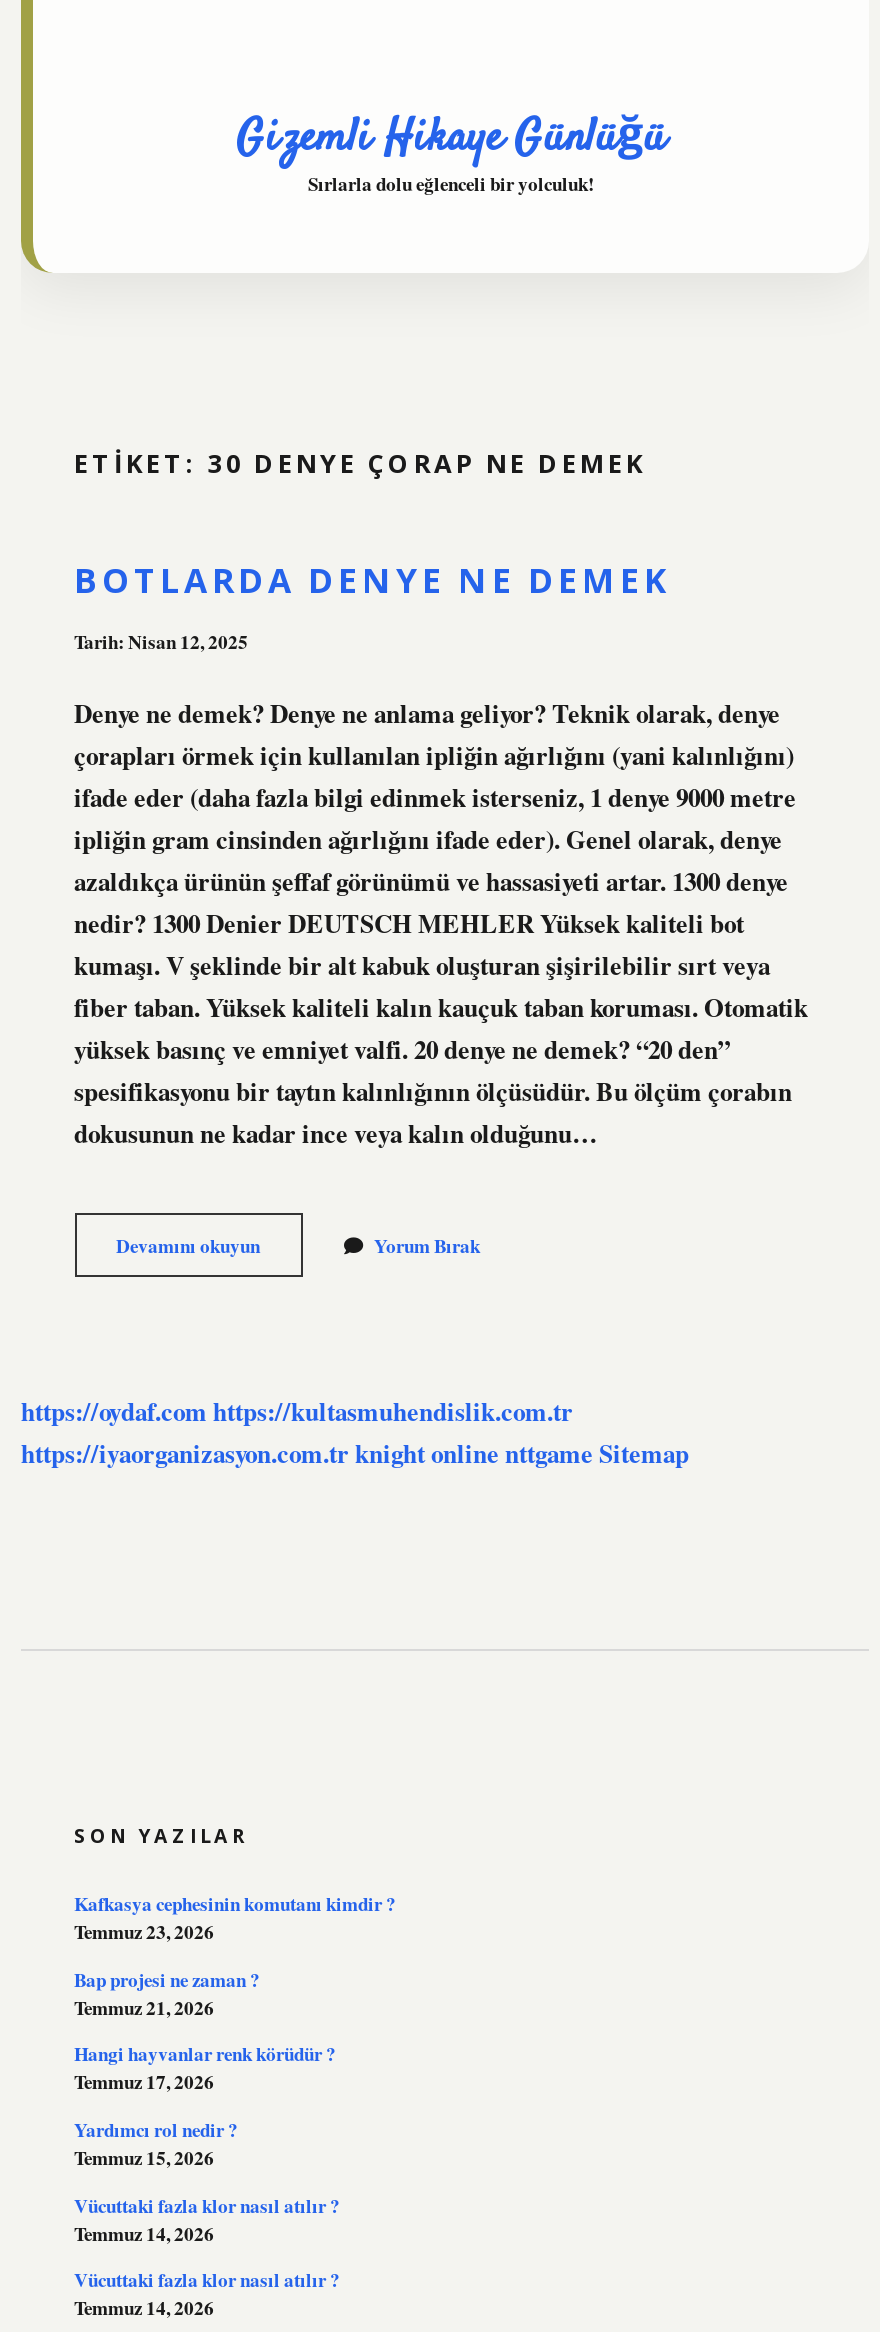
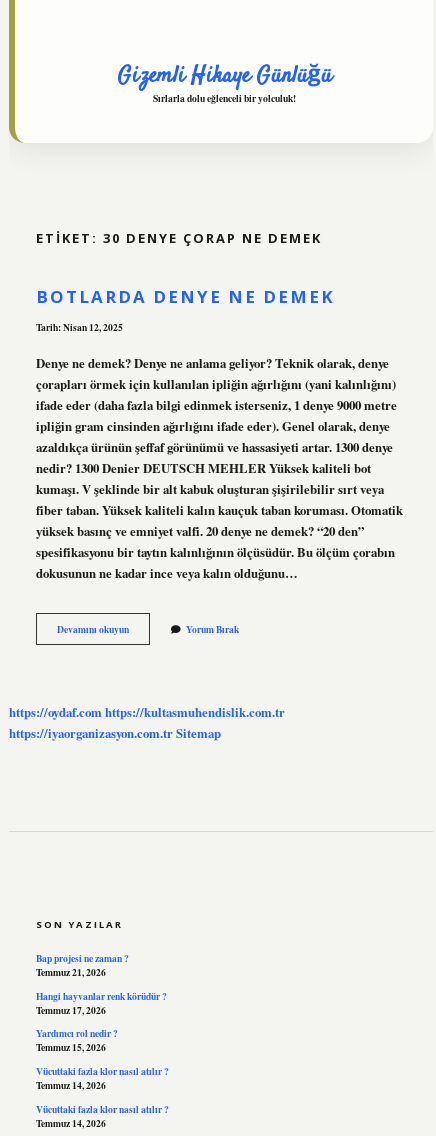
[21,1436,689,1472] https://iyaorganizasyon.com.tr knight online nttgame Sitemap -> [9,724,221,742] https://iyaorganizasyon.com.tr Sitemap
[74,1890,396,1946] Kafkasya cephesinin komutanı kimdir ? | Temmuz 23, 2026 -> none

